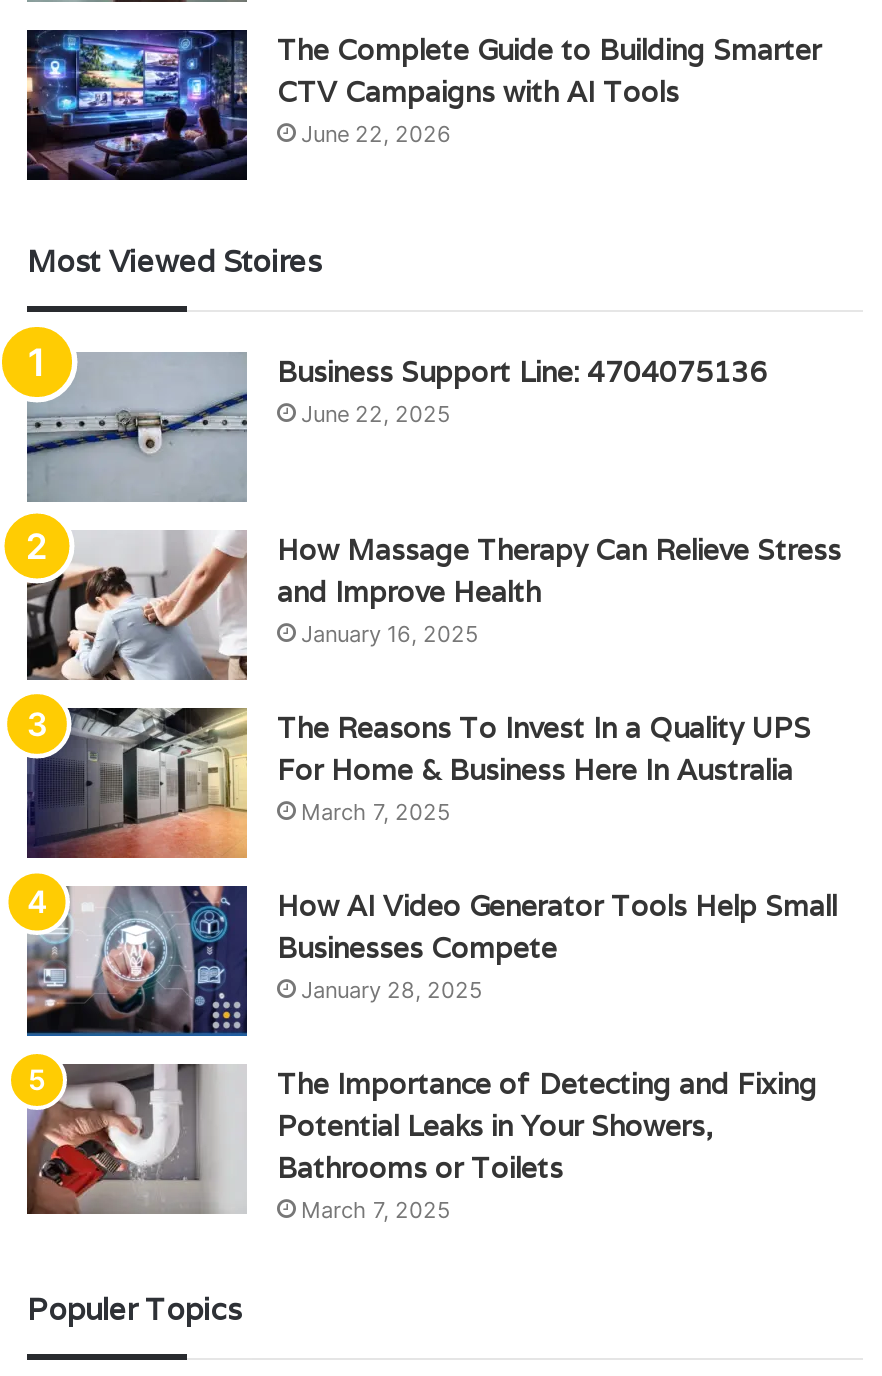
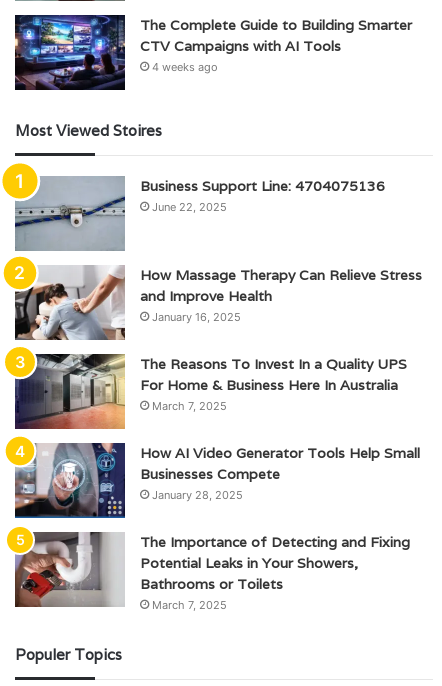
[301,121,451,149] June 22, 2026 -> [152,60,218,74] 4 weeks ago

